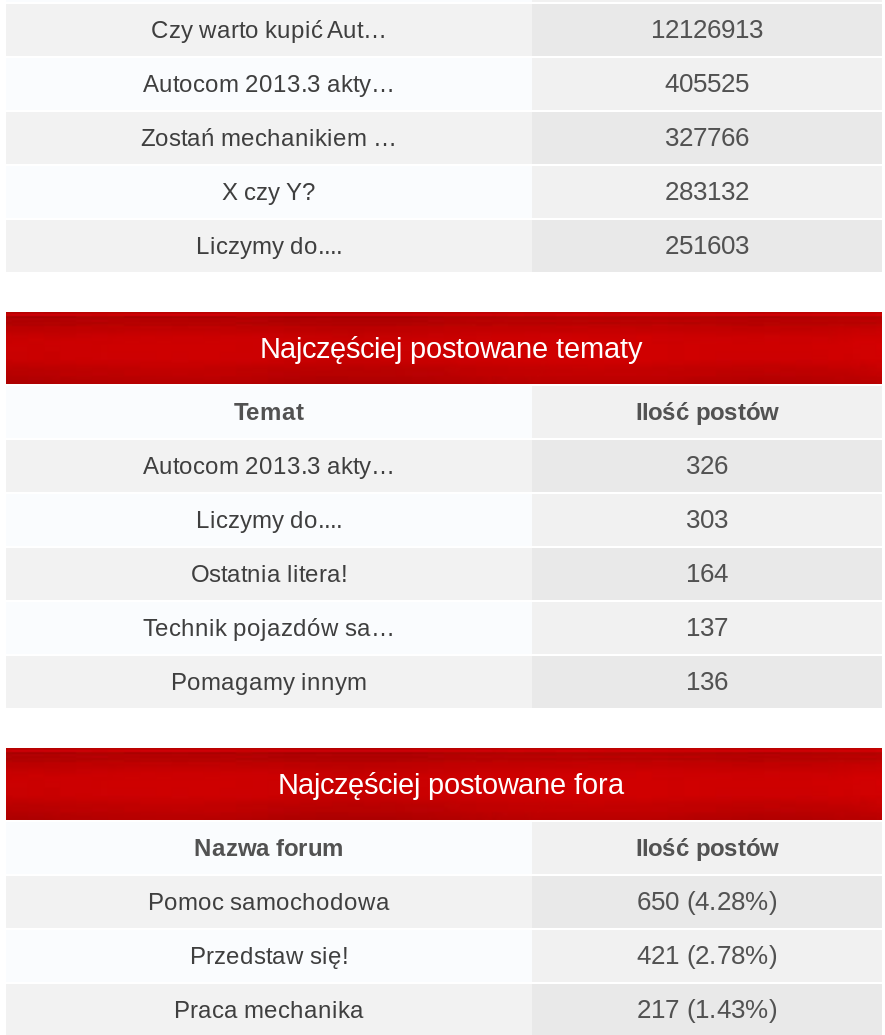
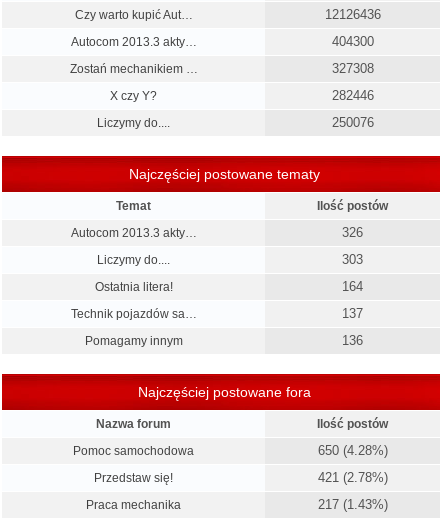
[651,14,763,44] 12126913 -> [324,7,380,22] 12126436
[665,68,749,98] 405525 -> [331,34,373,49] 404300
[665,122,749,152] 327766 -> [331,61,373,76] 327308
[665,176,749,206] 283132 -> [331,88,373,103] 282446
[665,230,749,260] 251603 -> [331,115,373,130] 250076

